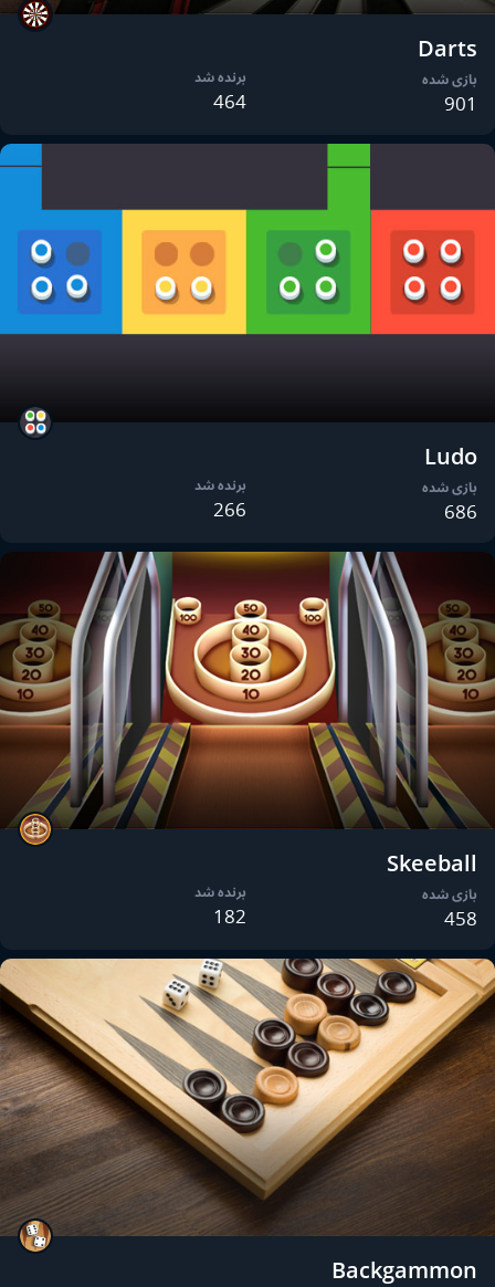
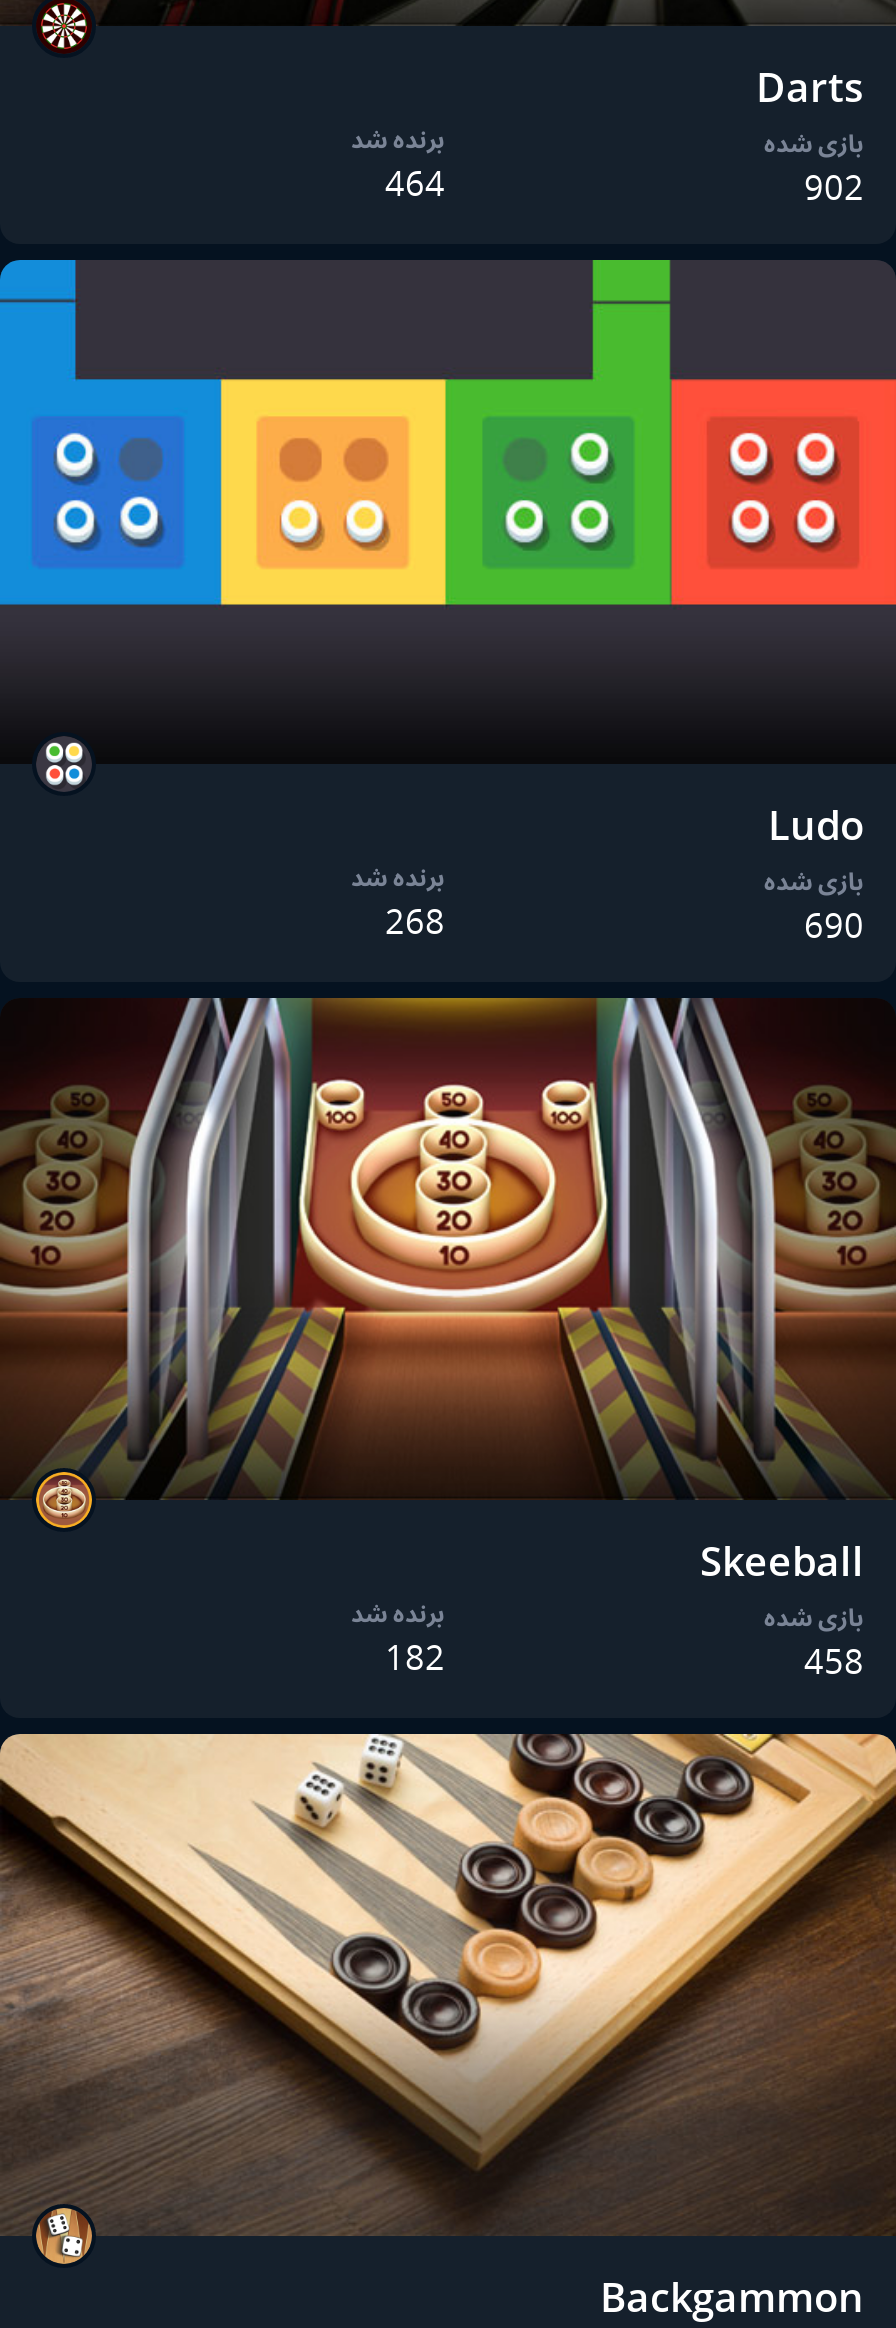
[444,91,477,117] 901 -> [804,165,864,211] 902
[213,496,246,521] 266 -> [385,897,445,943] 268
[444,498,477,524] 686 -> [804,901,864,947] 690

